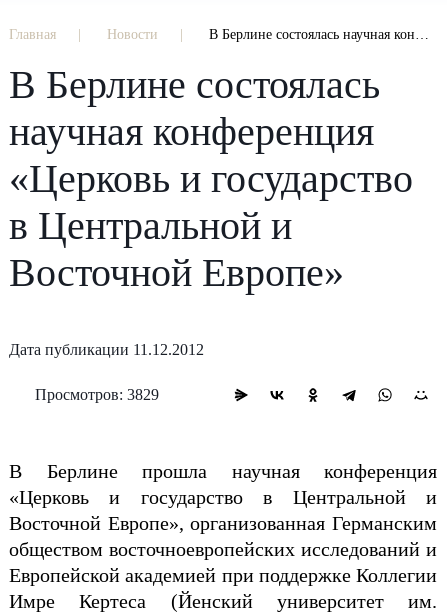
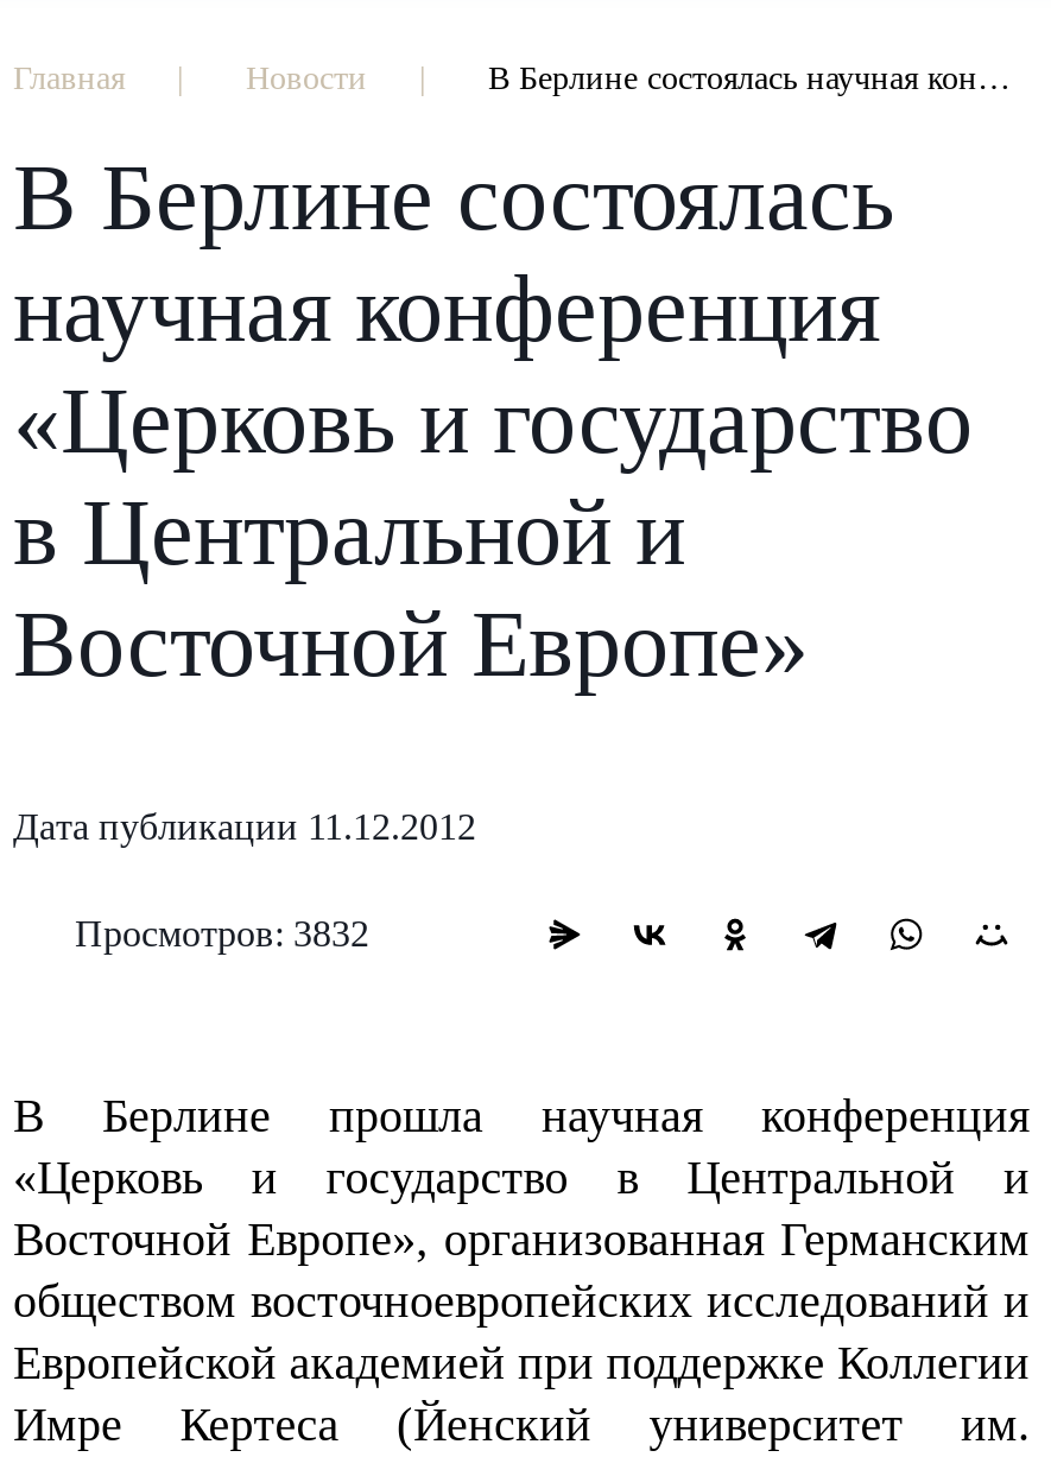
[35,386,159,403] Просмотров: 3829 -> [75,913,369,954] Просмотров: 3832

